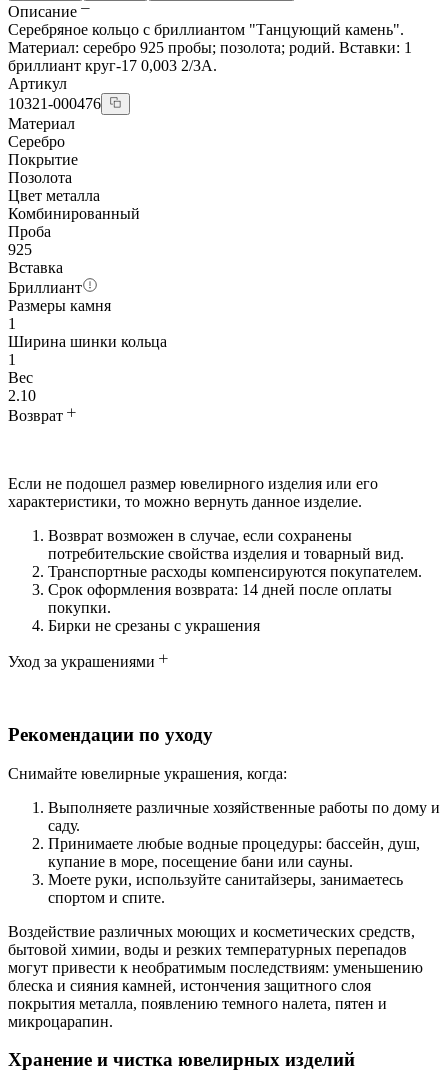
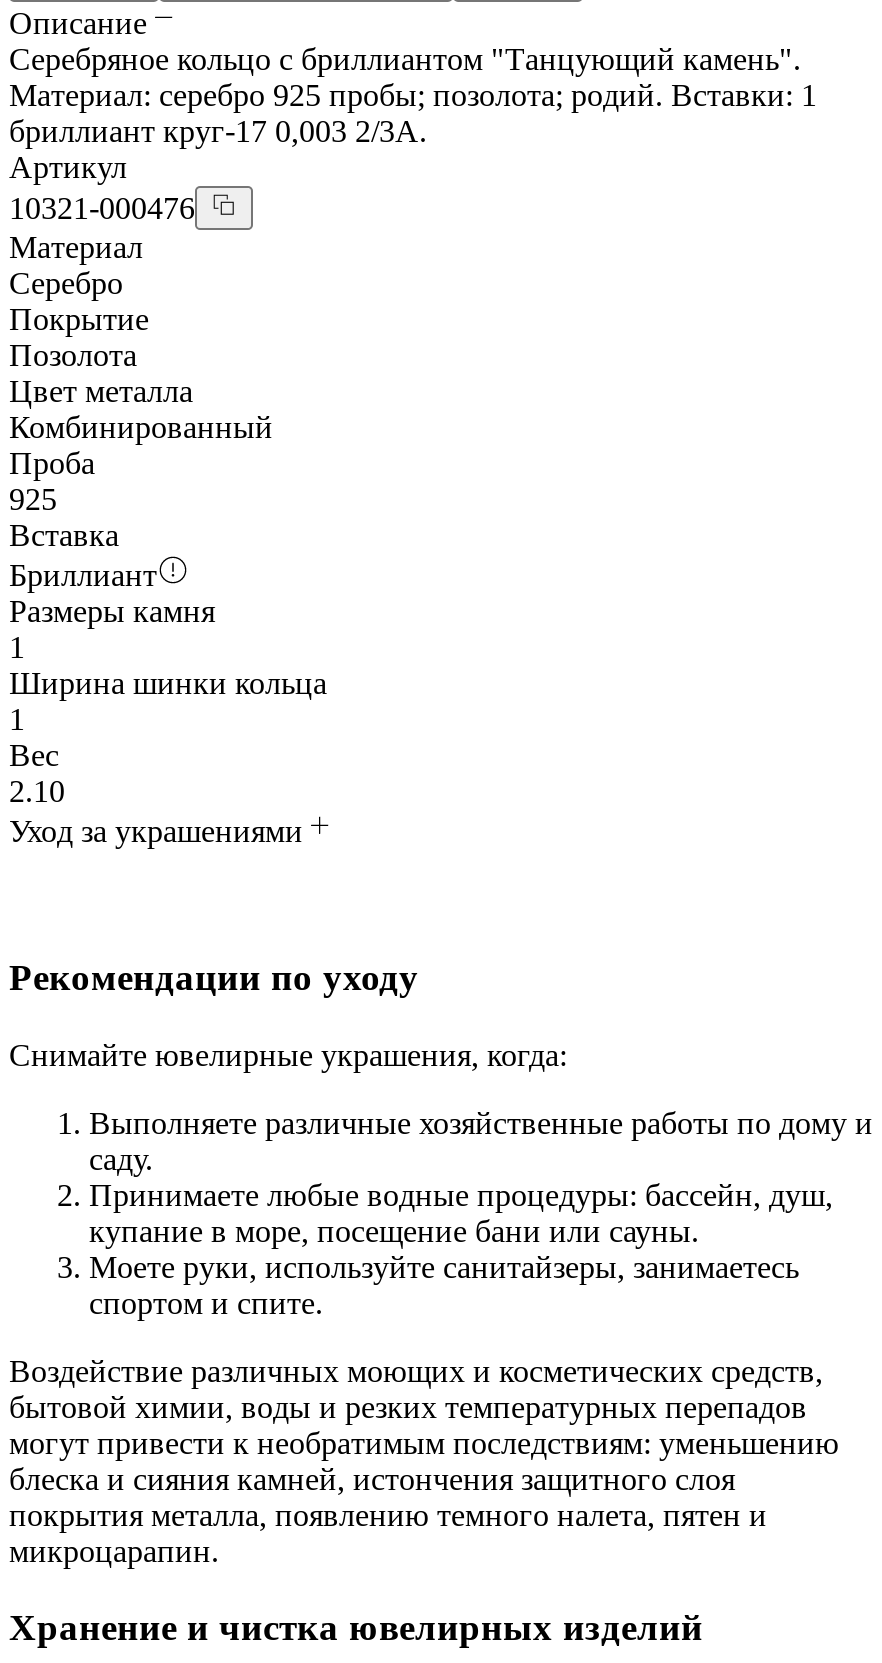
[8,407,63,424] Возврат -> none
[8,475,422,634] Если не подошел размер ювелирного изделия или его | характеристики, то можно вернуть данное изделие. | Возврат возможен в случае, если сохранены | потребительские свойства изделия и товарный вид. | Транспортные расходы компенсируются покупателем. | Срок оформления возврата: 14 дней после оплаты | покупки. | Бирки не срезаны с украшения -> none

